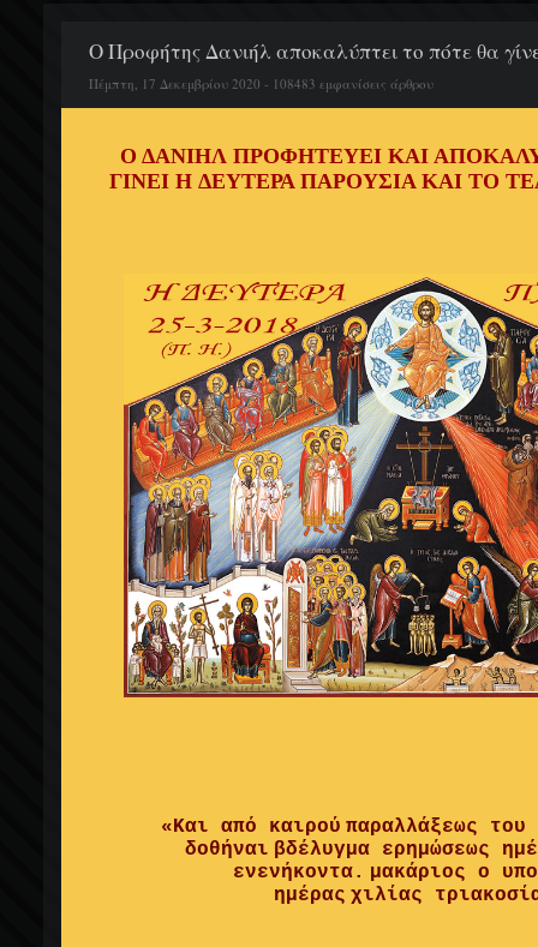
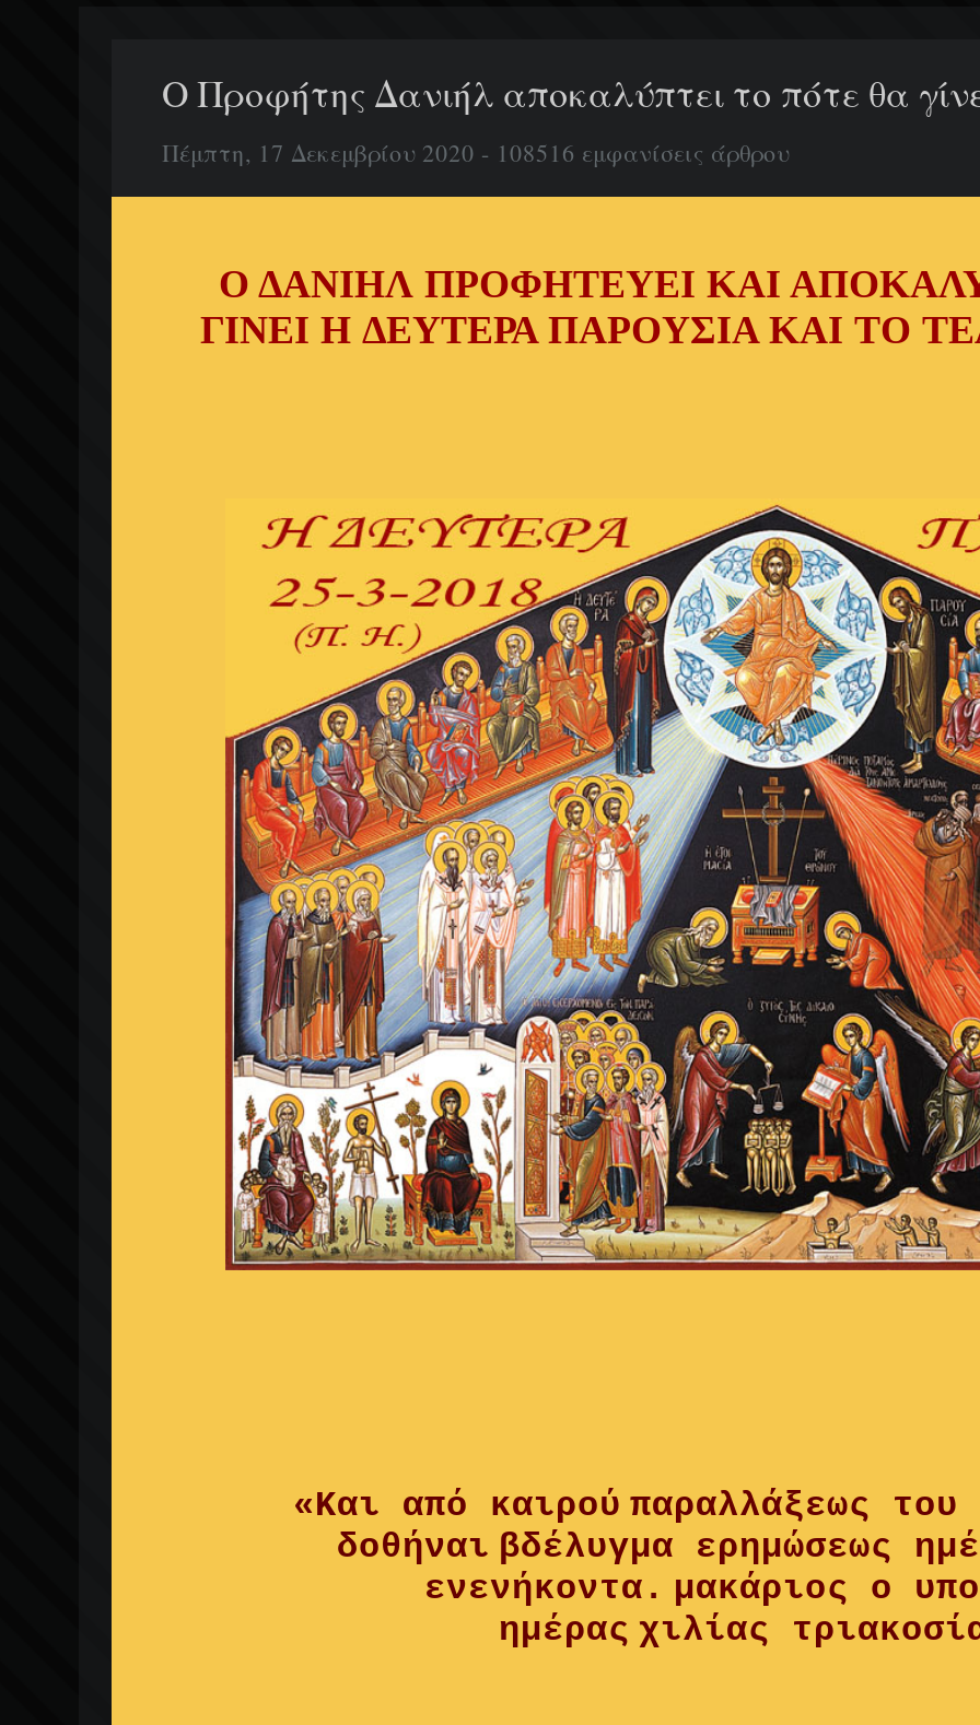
[89,74,434,92] Πέμπτη, 17 Δεκεμβρίου 2020 - 108483 εμφανίσεις άρθρου -> [162,136,790,168] Πέμπτη, 17 Δεκεμβρίου 2020 - 108516 εμφανίσεις άρθρου

